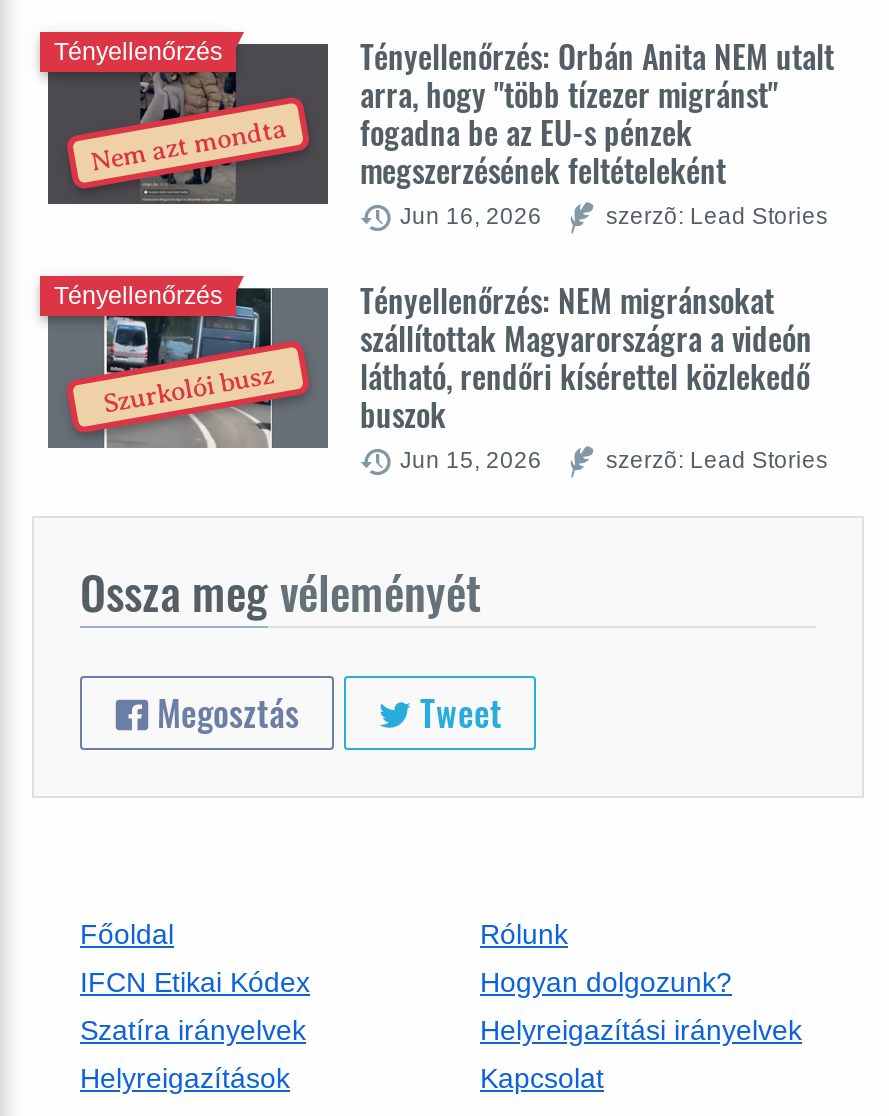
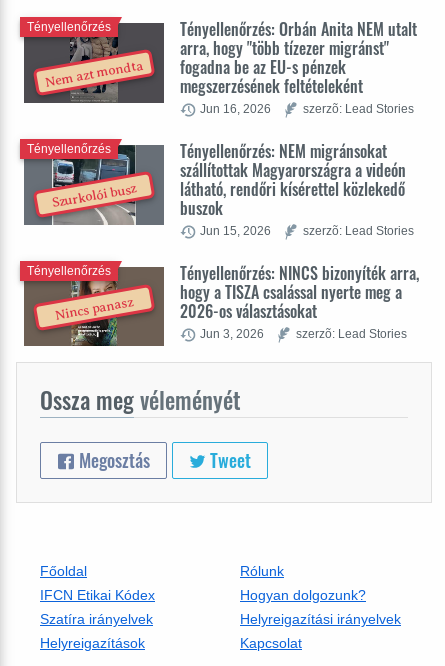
none -> [27,264,111,278] Tényellenőrzés
none -> [54,294,134,323] Nincs panasz
none -> [180,261,419,323] Tényellenőrzés: NINCS bizonyíték arra, | hogy a TISZA csalással nyerte meg a | 2026-os választásokat
none -> [200,327,407,340] Jun 3, 2026 | szerzõ: Lead Stories

